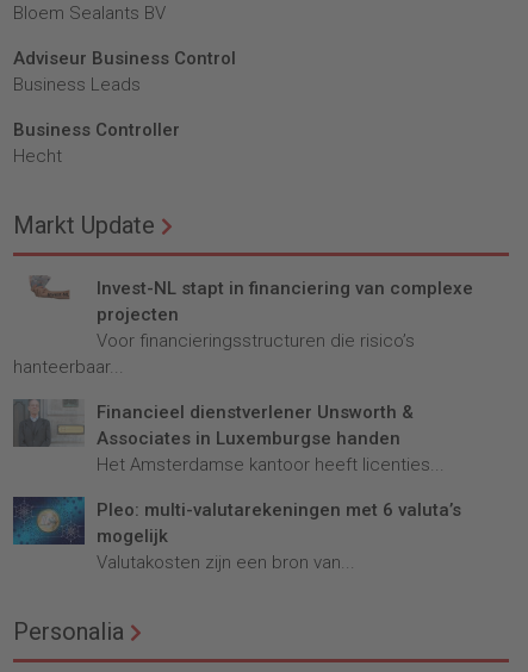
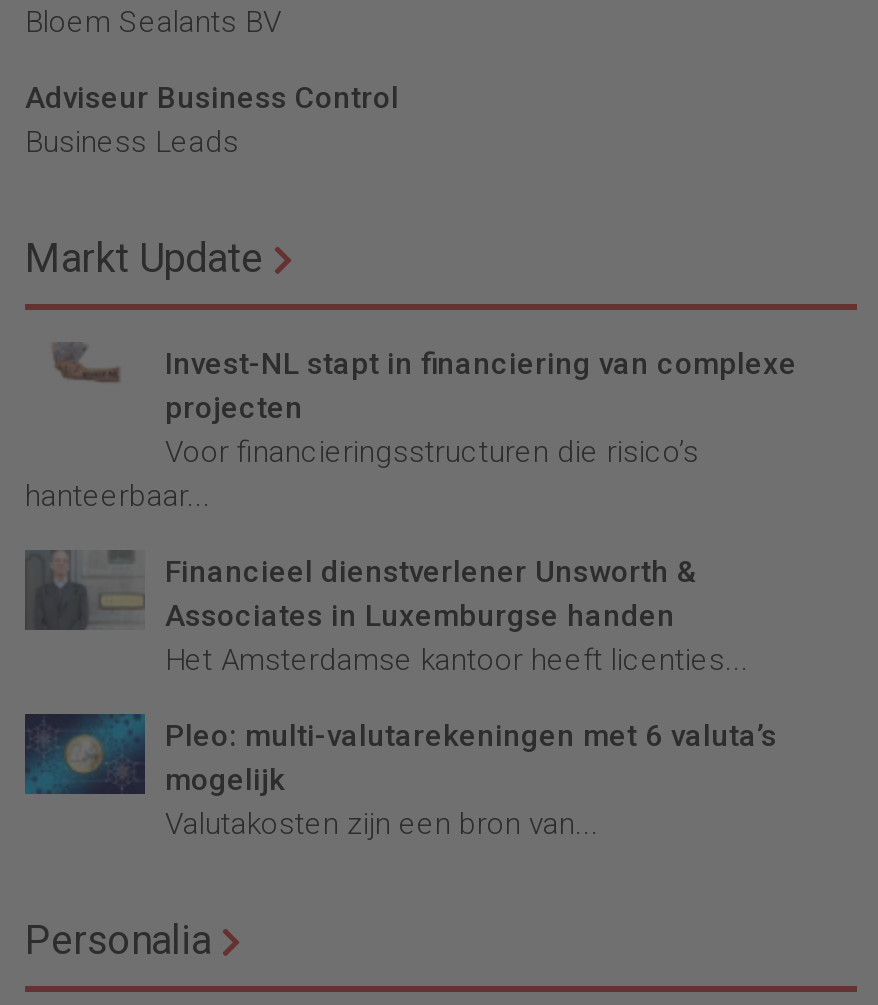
[13,120,180,167] Business Controller | Hecht -> none

